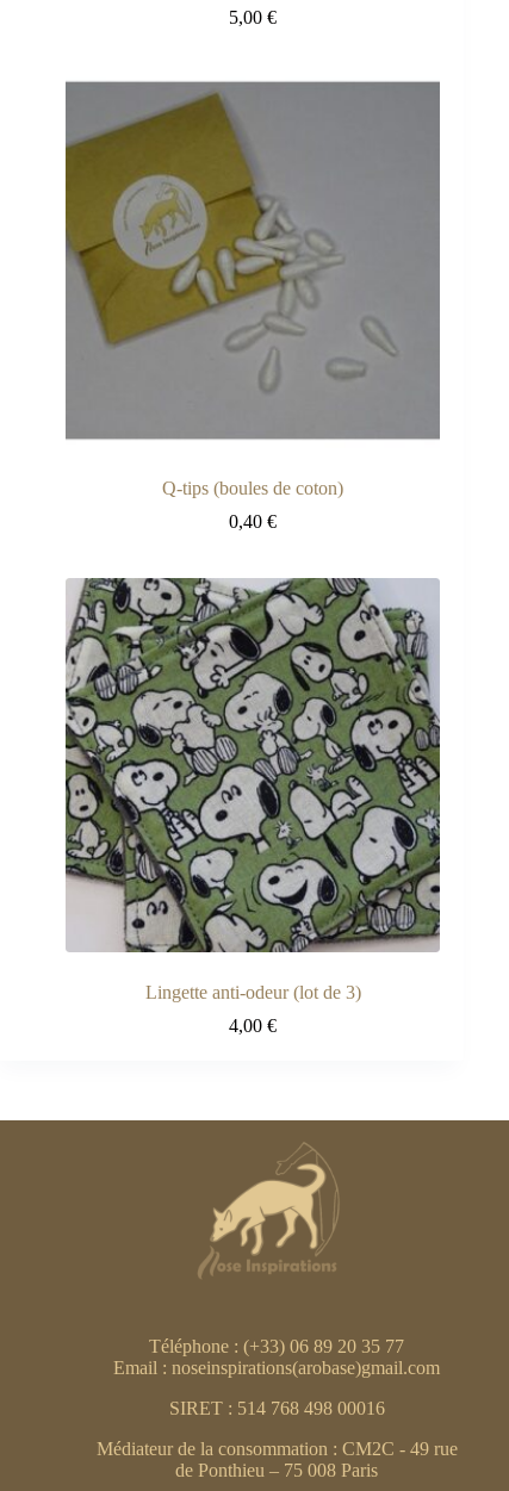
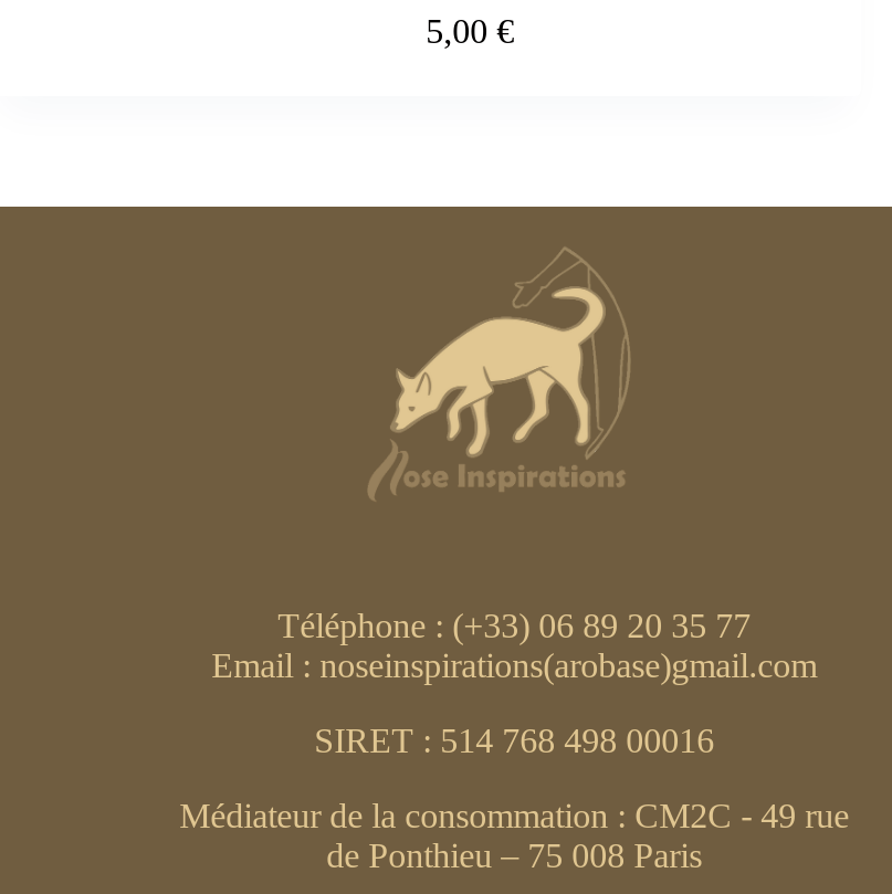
[64,81,441,531] [image] | Q-tips (boules de coton) | 0,40 € -> none
[64,577,441,1036] [image] | Lingette anti-odeur (lot de 3) | 4,00 € -> none

